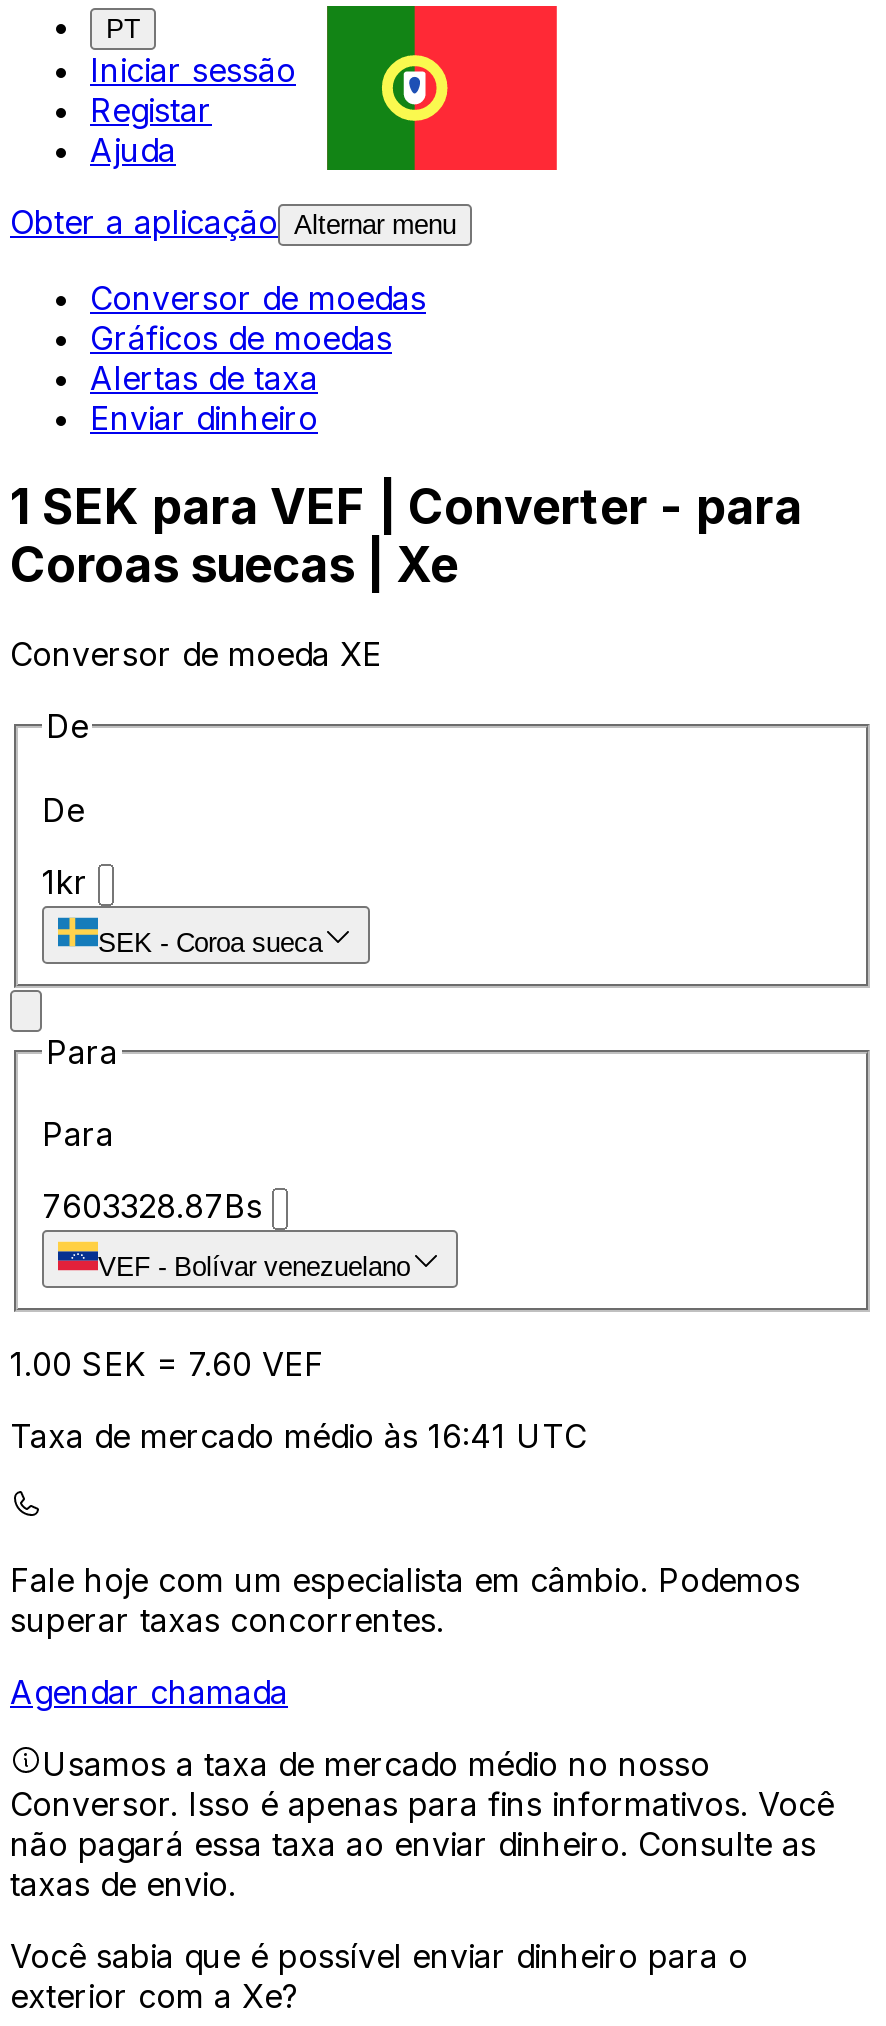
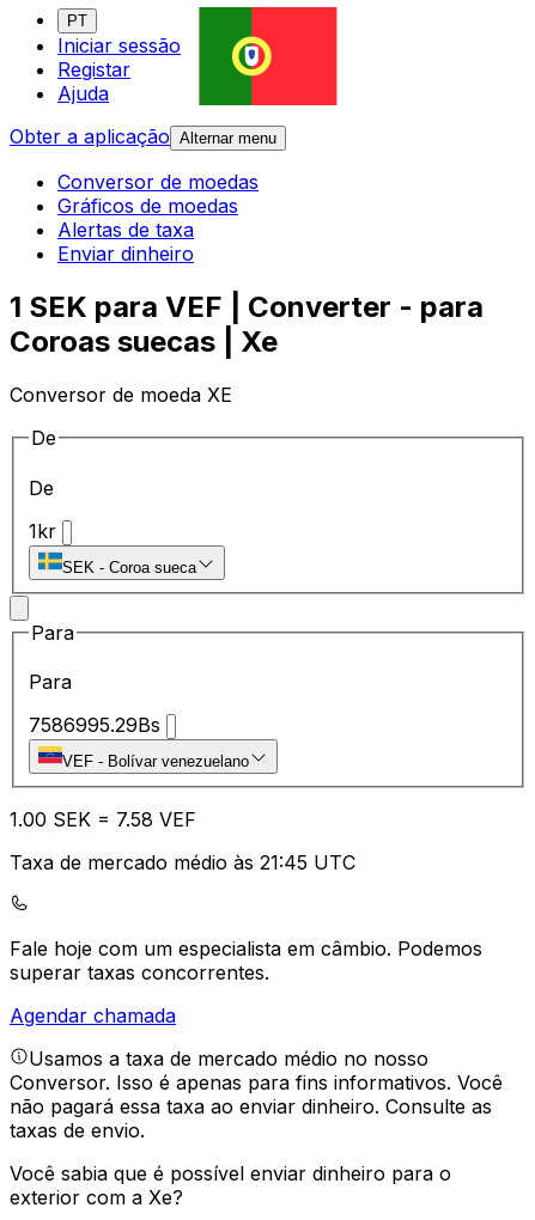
[42,1187,272,1227] 7603328.87Bs -> [29,713,166,737] 7586995.29Bs
[10,1345,324,1385] 1.00 SEK = 7.60 VEF -> [10,808,196,832] 1.00 SEK = 7.58 VEF
[10,1417,586,1457] Taxa de mercado médio às 16:41 UTC -> [10,851,355,875] Taxa de mercado médio às 21:45 UTC

